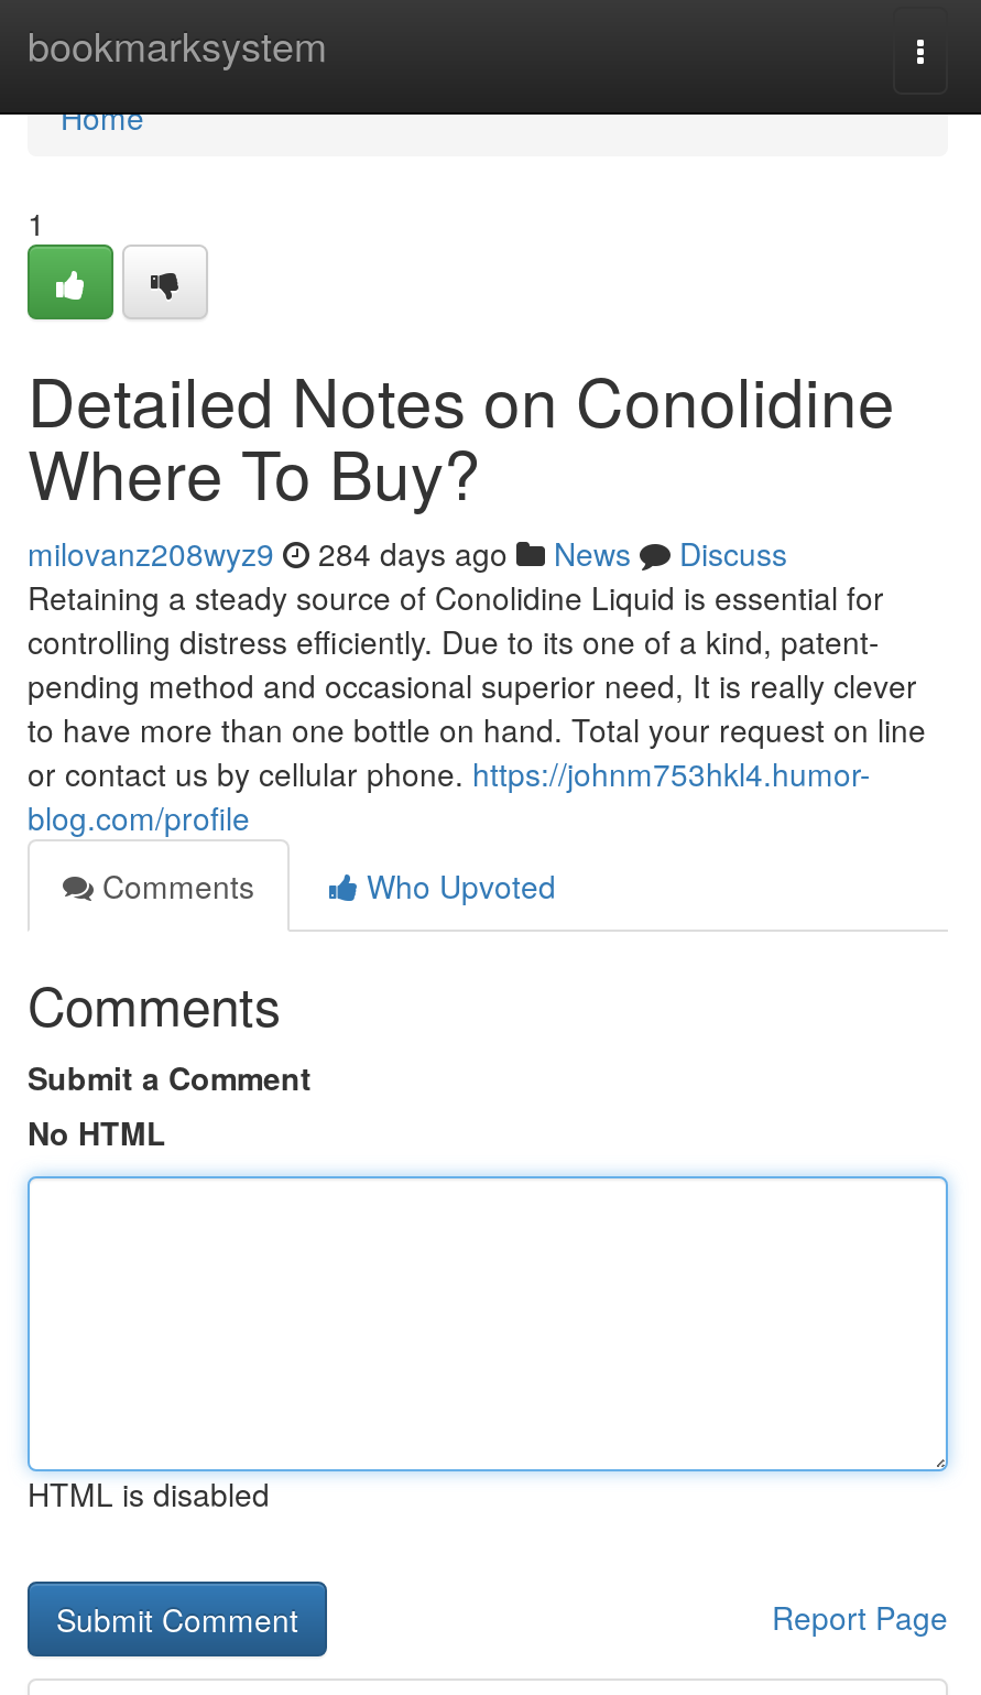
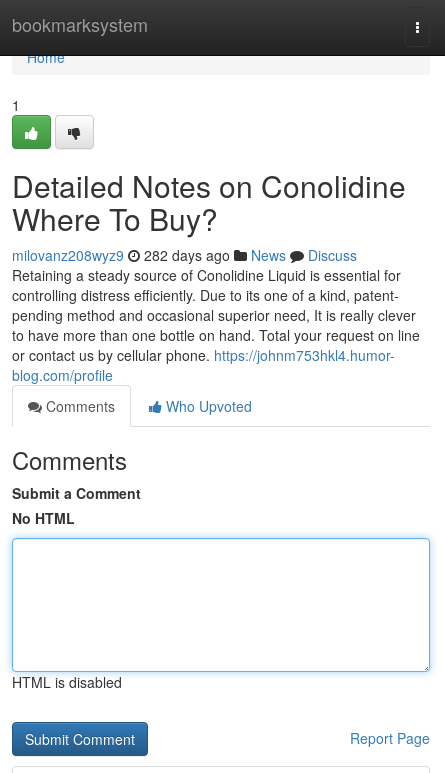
[28,531,787,575] milovanz208wyz9 284 days ago News Discuss -> [12,245,357,265] milovanz208wyz9 282 days ago News Discuss

